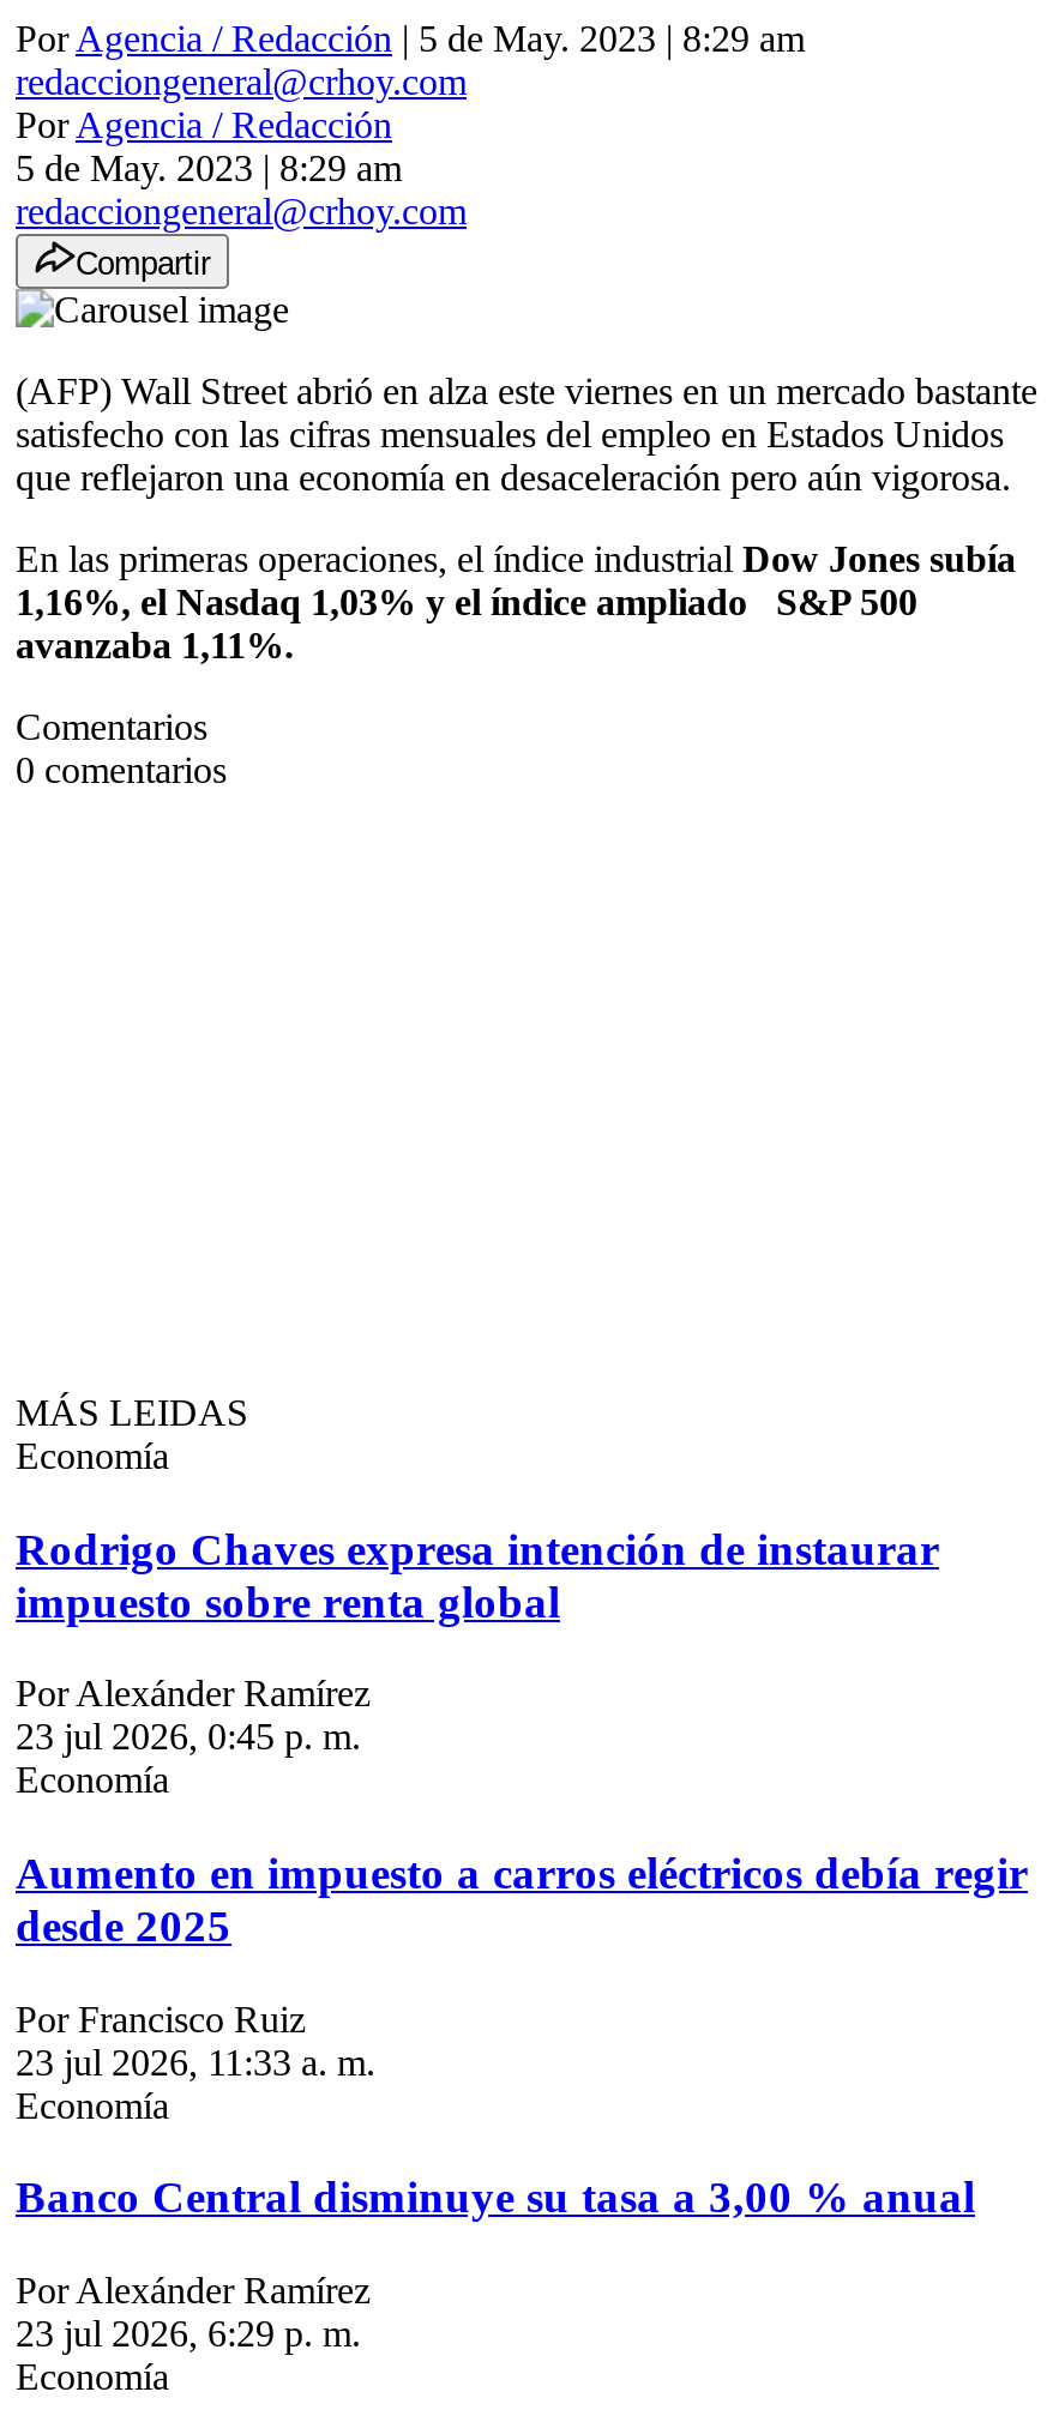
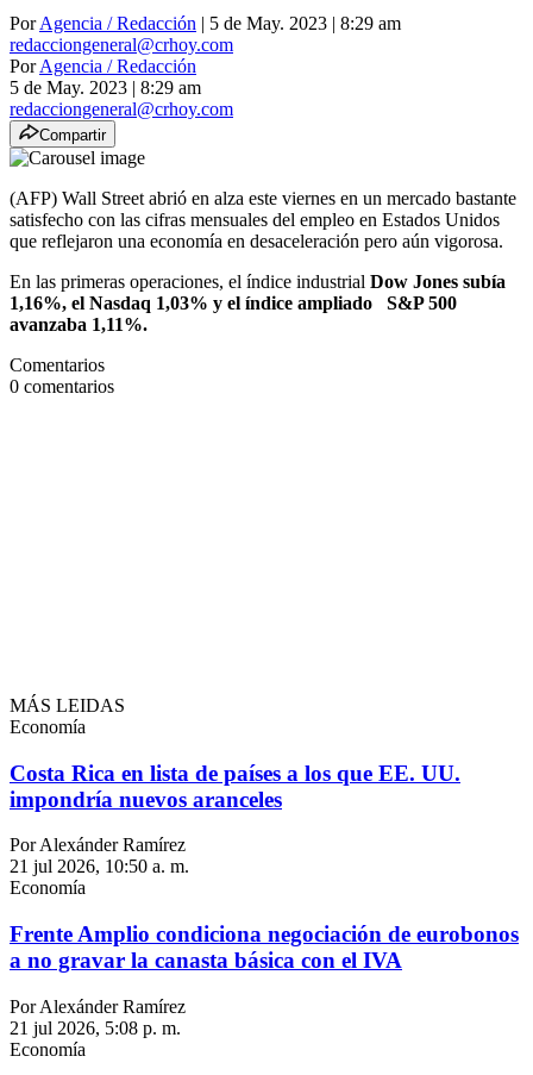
[16,1523,939,1626] Rodrigo Chaves expresa intención de instaurar | impuesto sobre renta global -> [10,760,460,811] Costa Rica en lista de países a los que EE. UU. | impondría nuevos aranceles
[16,1716,361,1757] 23 jul 2026, 0:45 p. m. -> [10,856,189,876] 21 jul 2026, 10:50 a. m.
[16,1848,1028,2223] Aumento en impuesto a carros eléctricos debía regir | desde 2025 | Por Francisco Ruiz | 23 jul 2026, 11:33 a. m. | Economía | Banco Central disminuye su tasa a 3,00 % anual -> [10,921,519,973] Frente Amplio condiciona negociación de eurobonos | a no gravar la canasta básica con el IVA
[16,2313,361,2354] 23 jul 2026, 6:29 p. m. -> [10,1017,181,1038] 21 jul 2026, 5:08 p. m.

